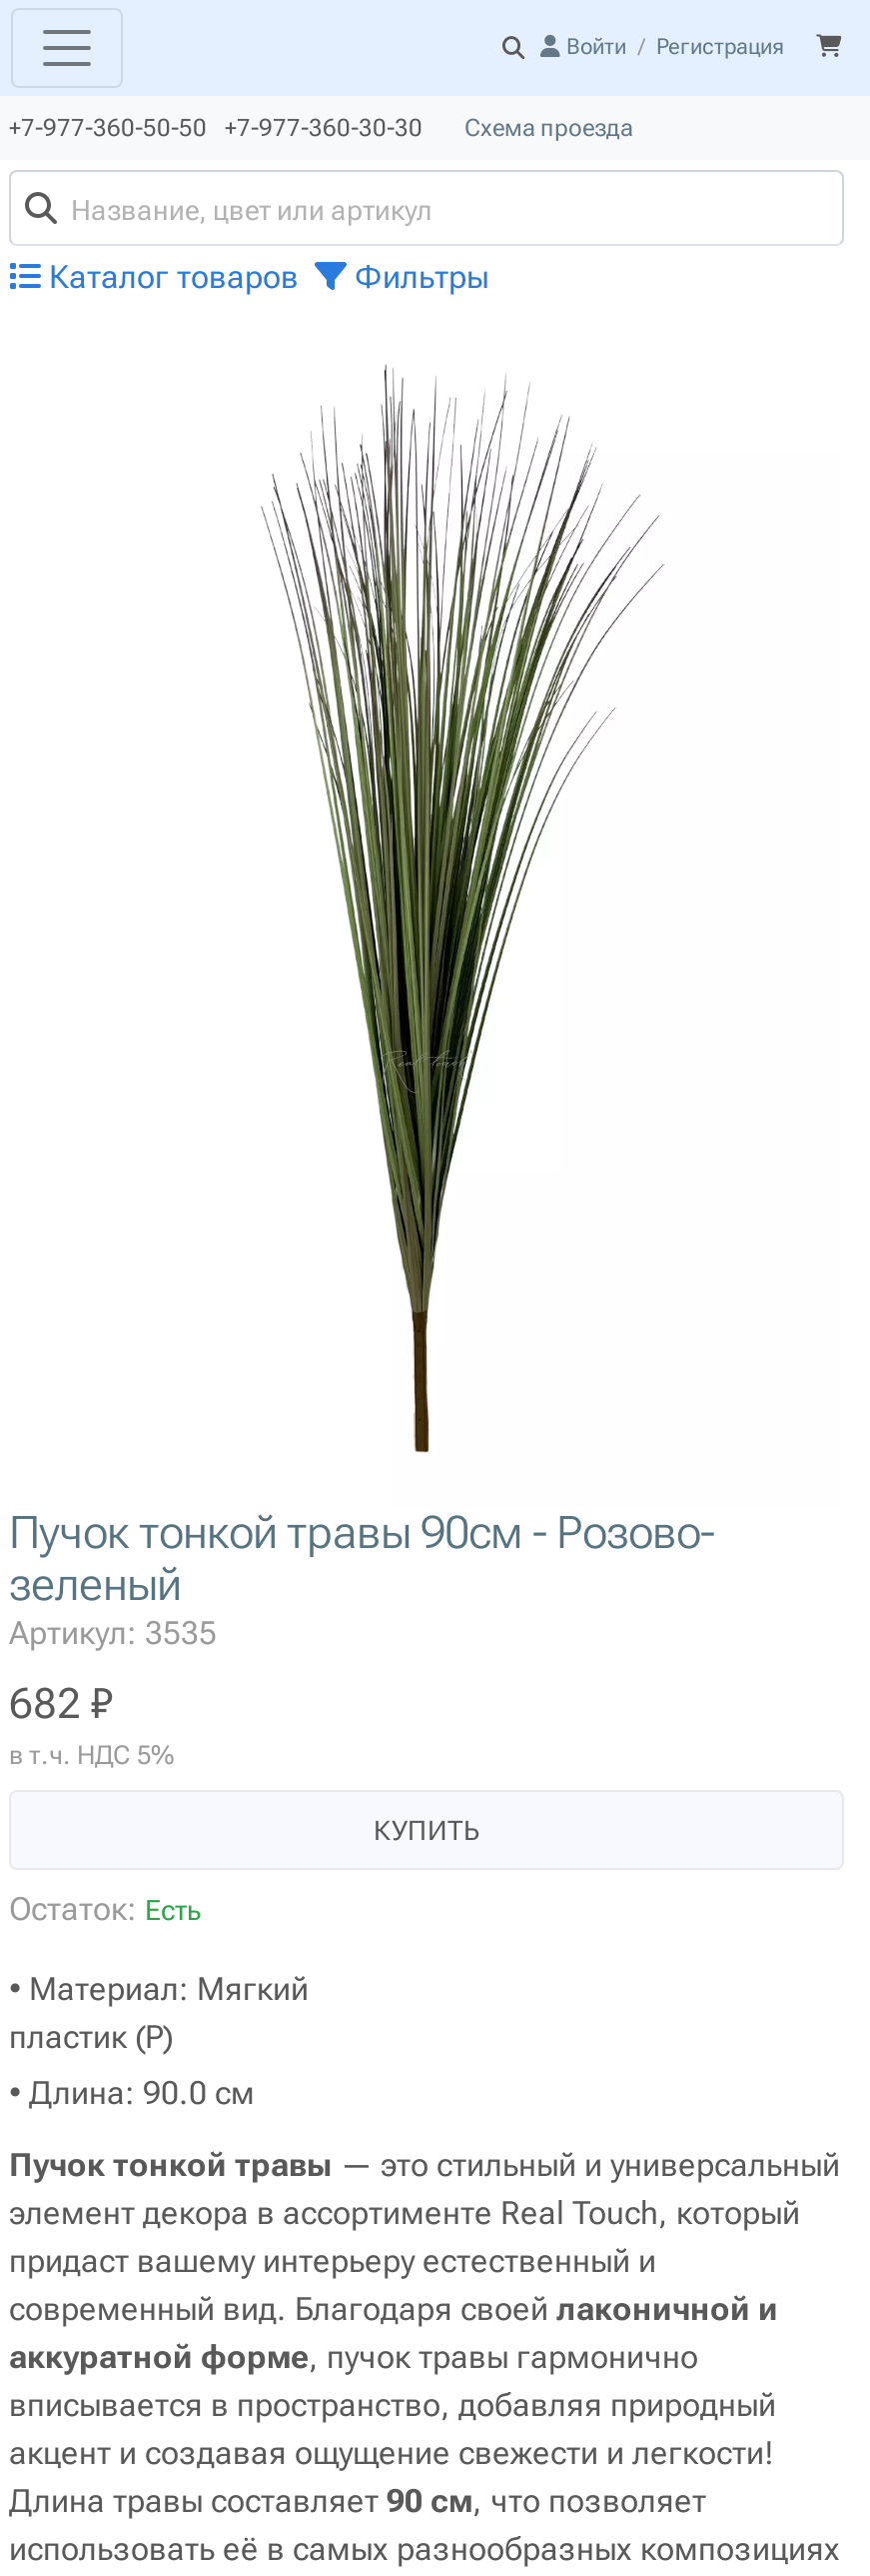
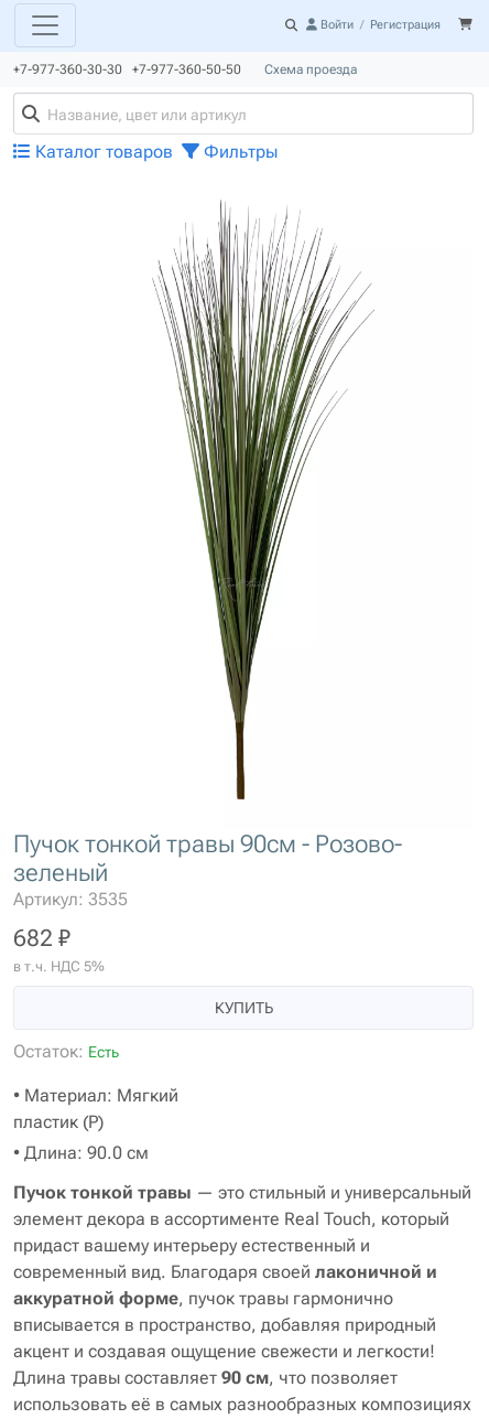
[9,114,632,142] +7-977-360-50-50 +7-977-360-30-30 Схема проезда -> [13,62,357,77] +7-977-360-30-30 +7-977-360-50-50 Схема проезда

